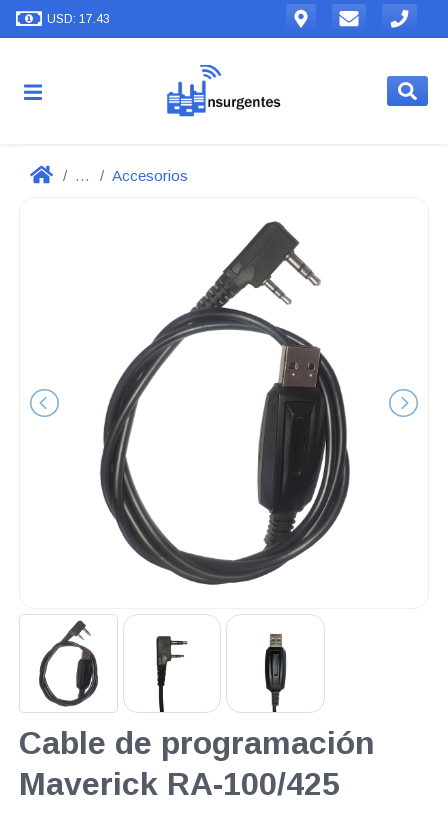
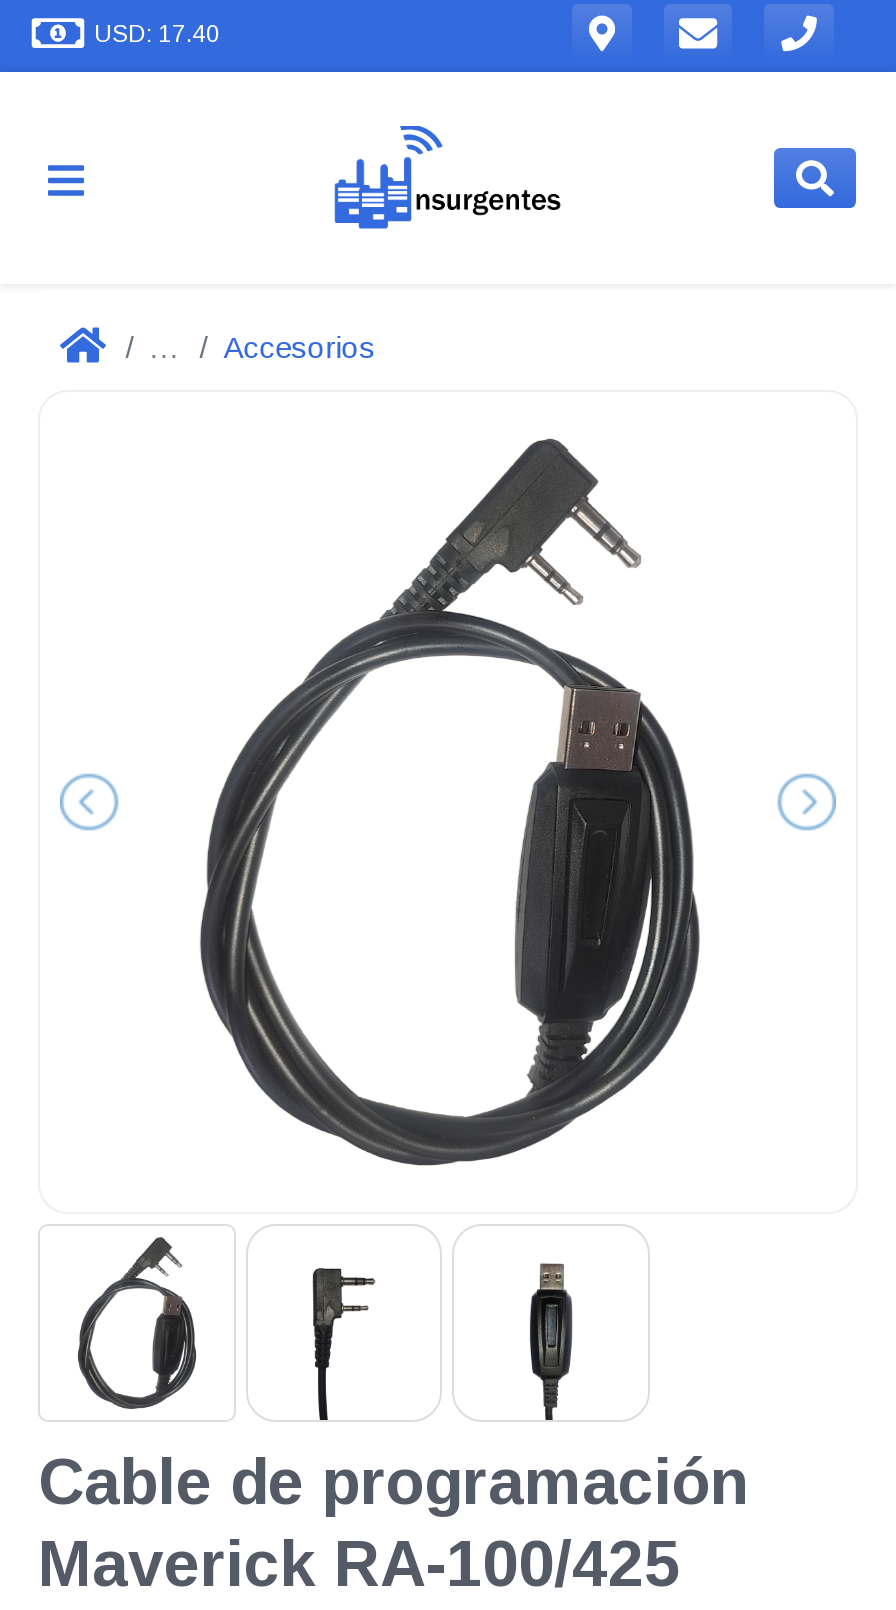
[47,11,110,25] USD: 17.43 -> [94,19,220,47] USD: 17.40

